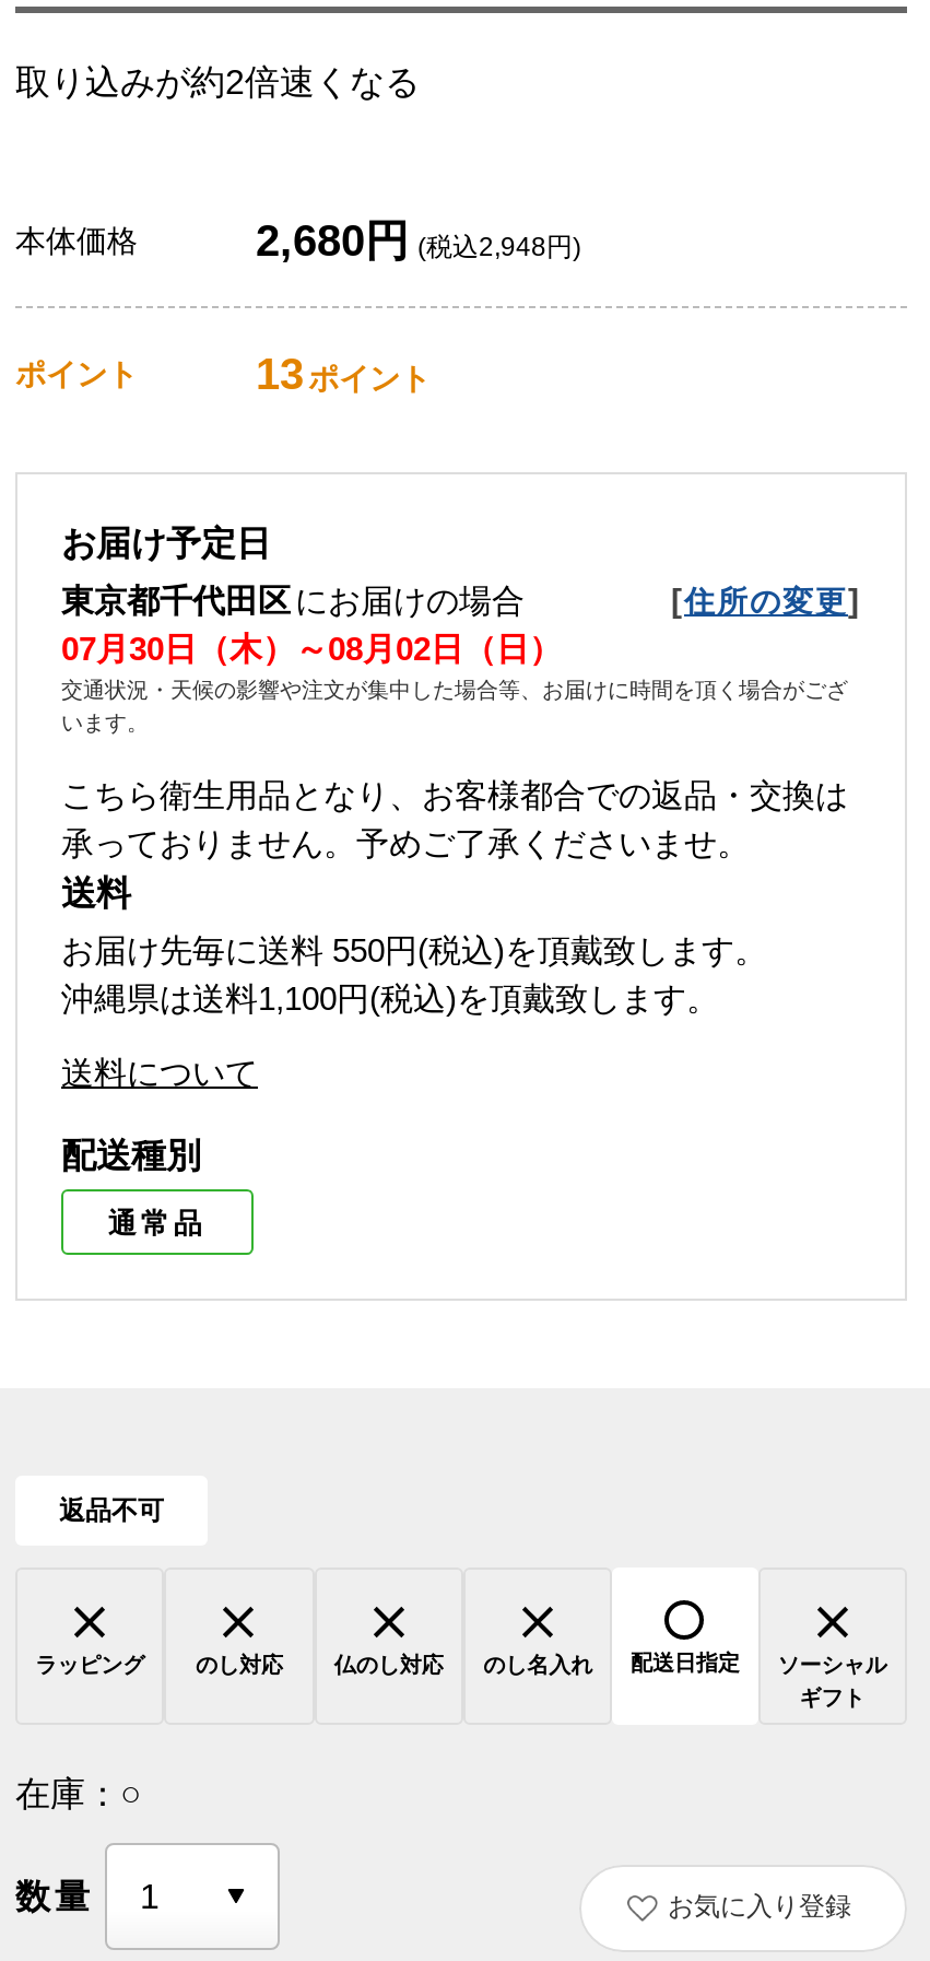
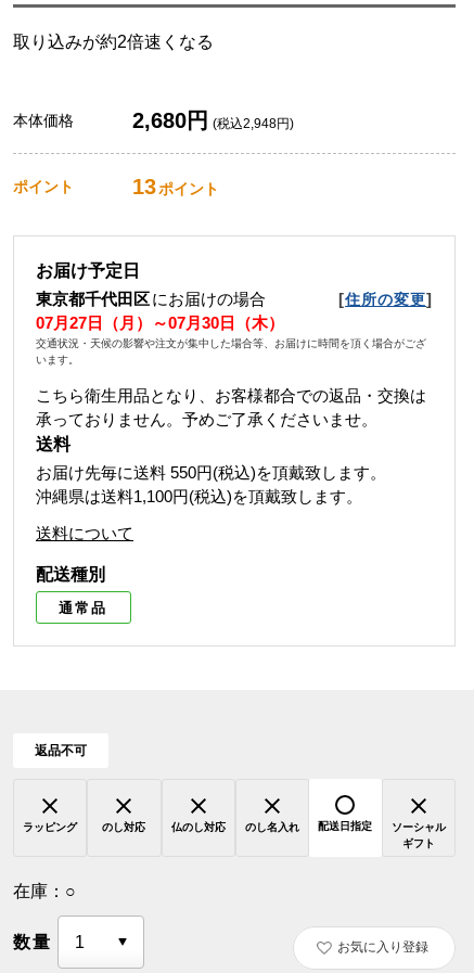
[61,630,562,667] 07月30日（木）～08月02日（日） -> [36,314,284,332] 07月27日（月）～07月30日（木）

